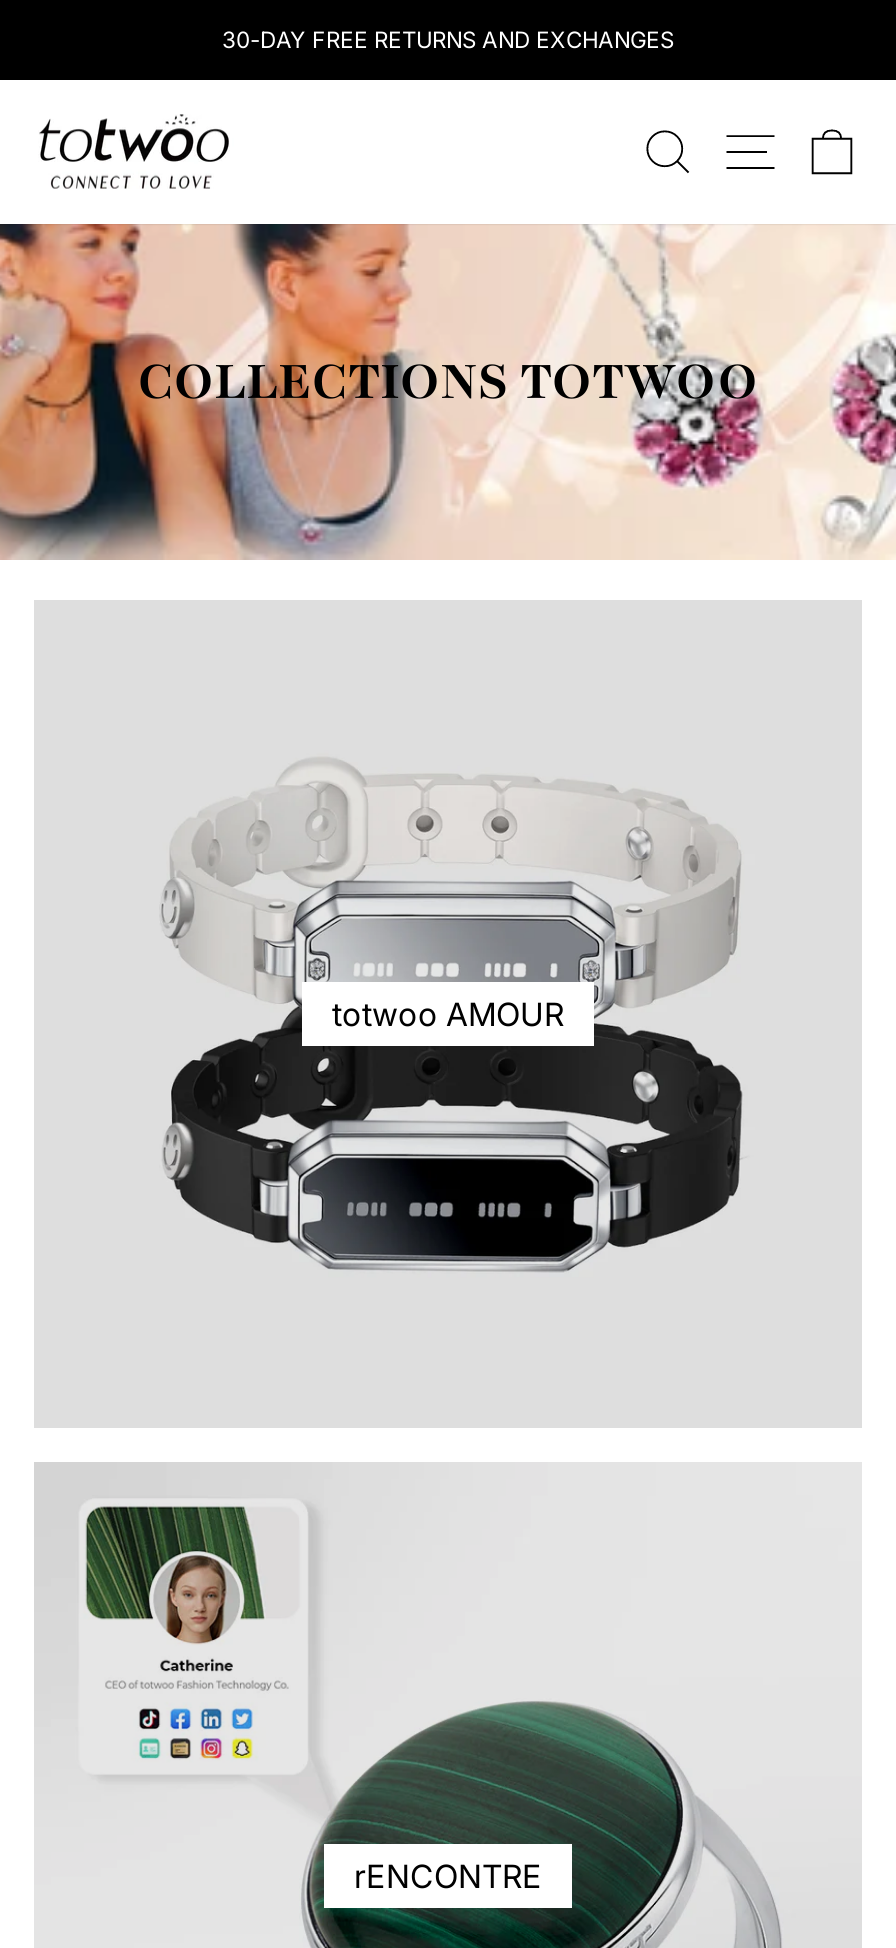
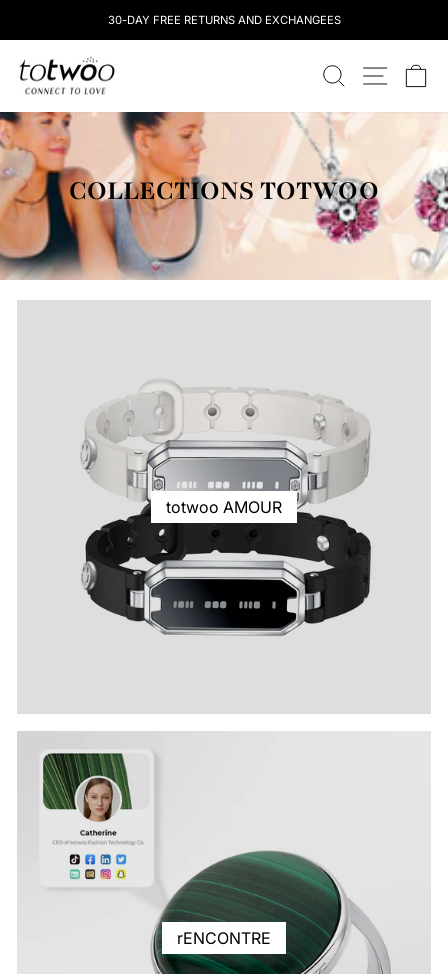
[222,26,674,54] 30-DAY FREE RETURNS AND EXCHANGES -> [107,13,340,27] 30-DAY FREE RETURNS AND EXCHANGEES

